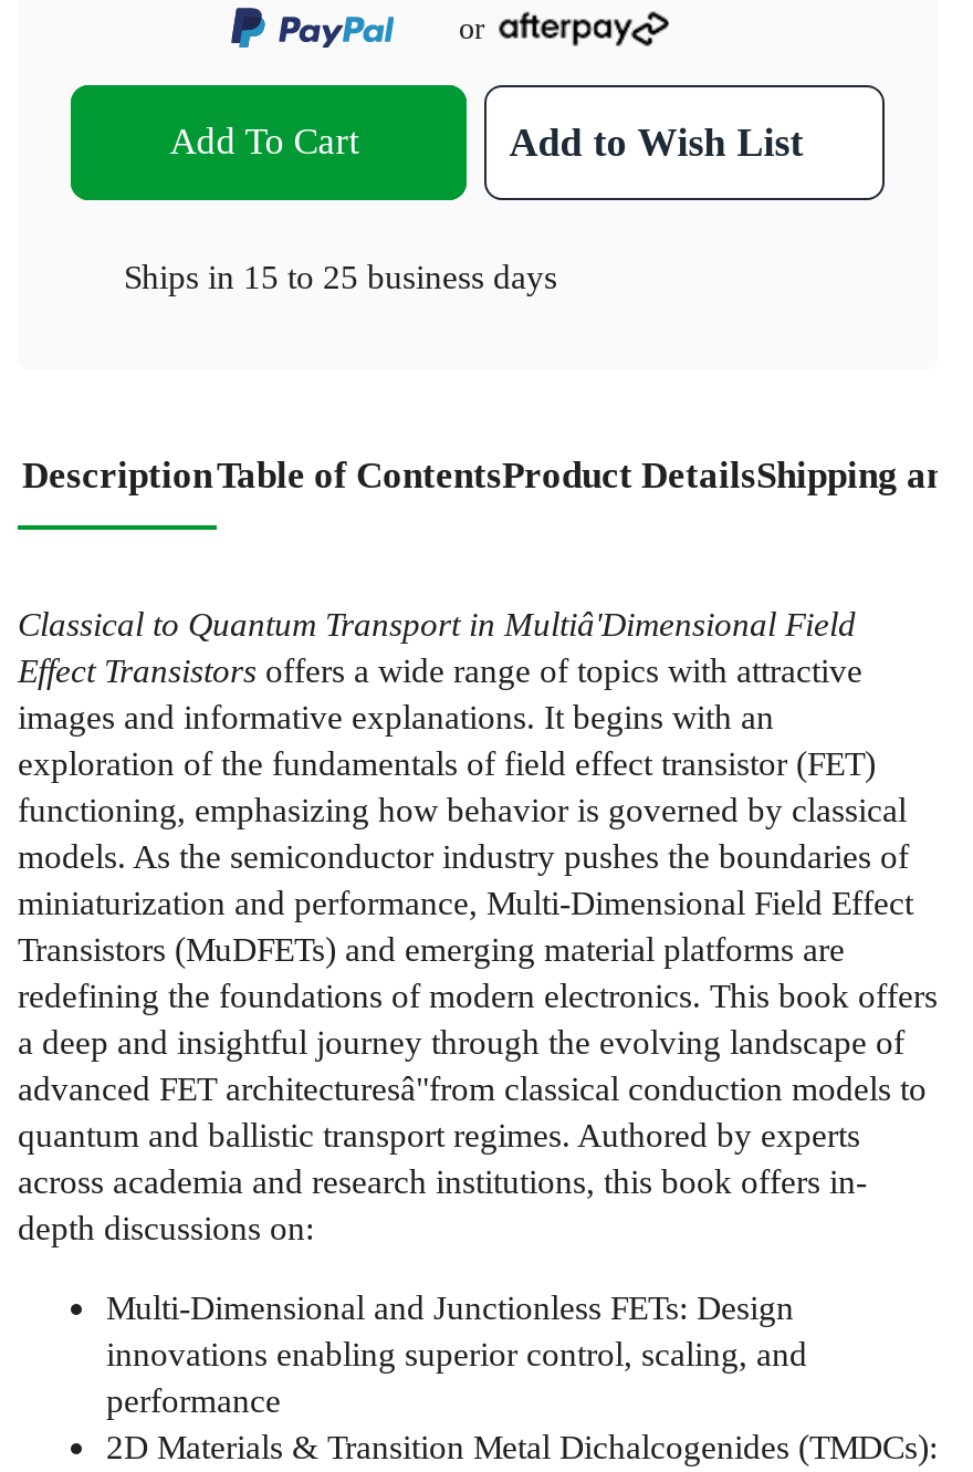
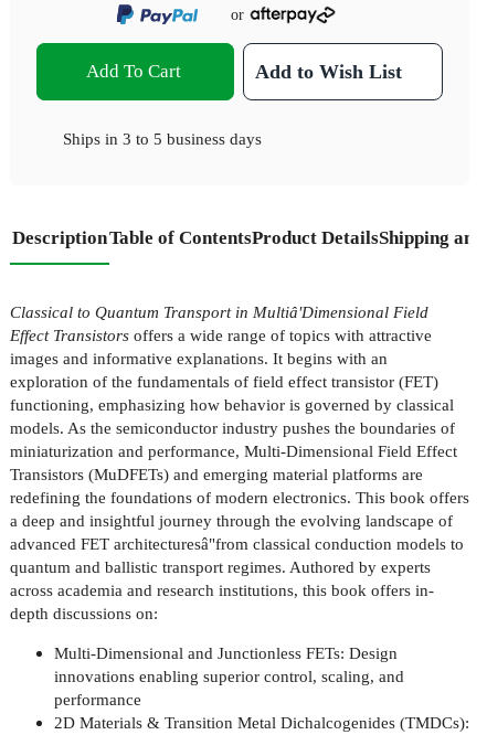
[124,258,557,296] Ships in 15 to 25 business days -> [63,129,262,148] Ships in 3 to 5 business days

